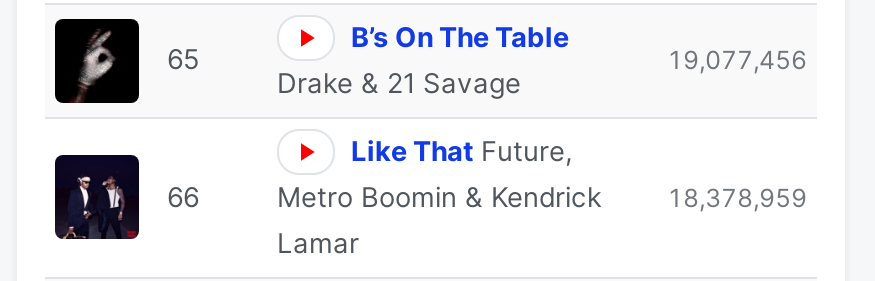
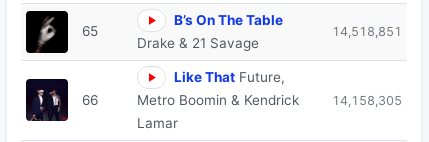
[667,45,807,75] 19,077,456 -> [332,24,402,39] 14,518,851
[667,183,807,213] 18,378,959 -> [332,93,402,108] 14,158,305

